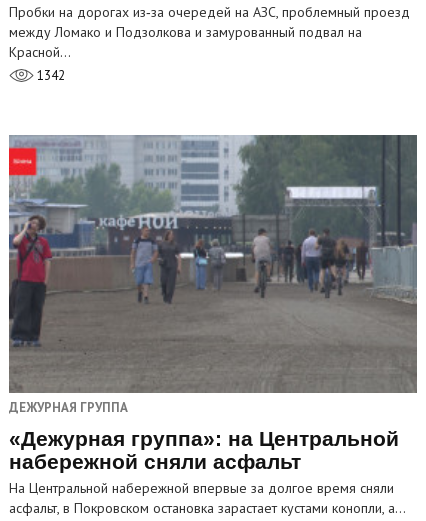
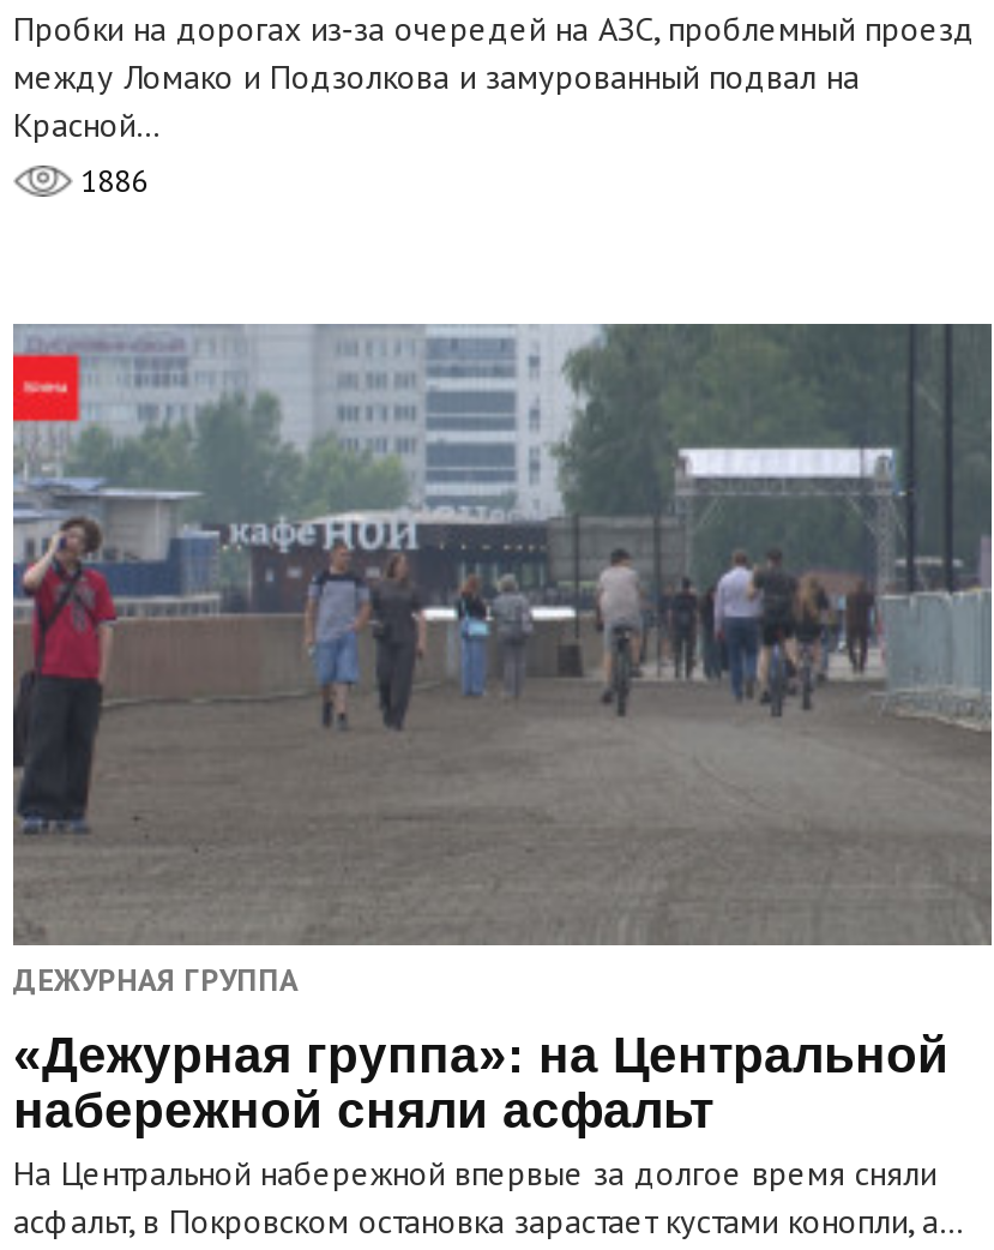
[34,67,65,84] 1342 -> [73,161,147,202] 1886

